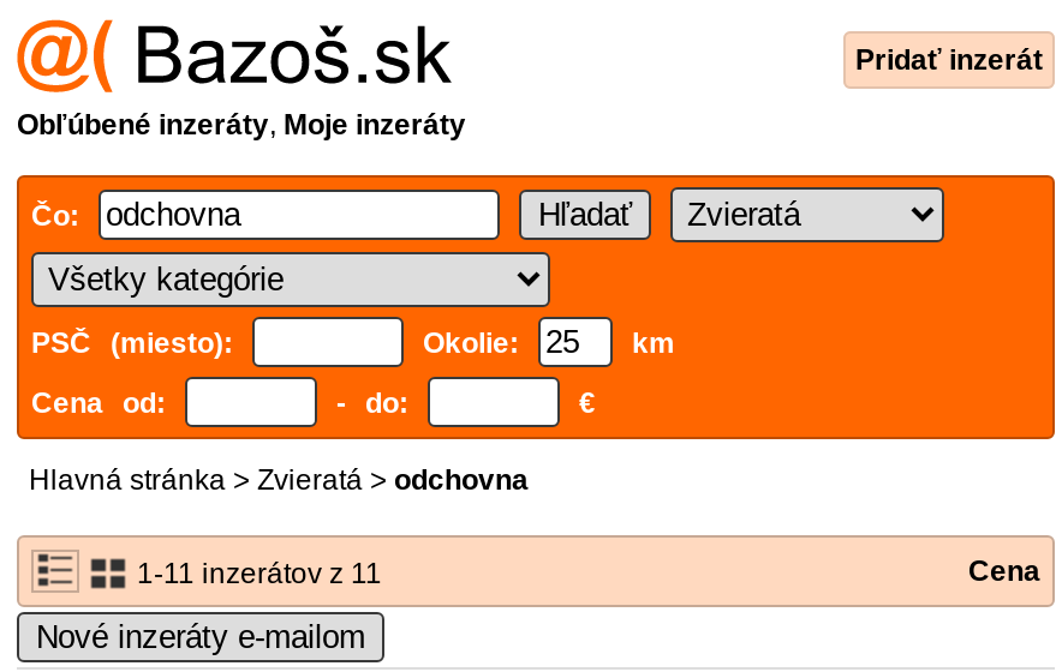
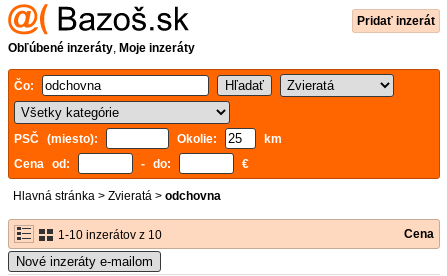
[130,557,382,590] 1-11 inzerátov z 11 -> [55,228,162,242] 1-10 inzerátov z 10

